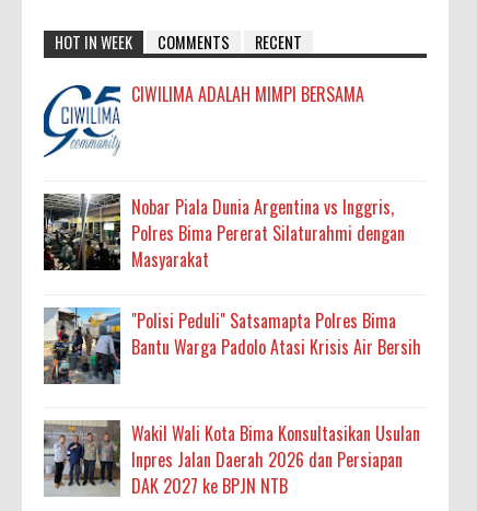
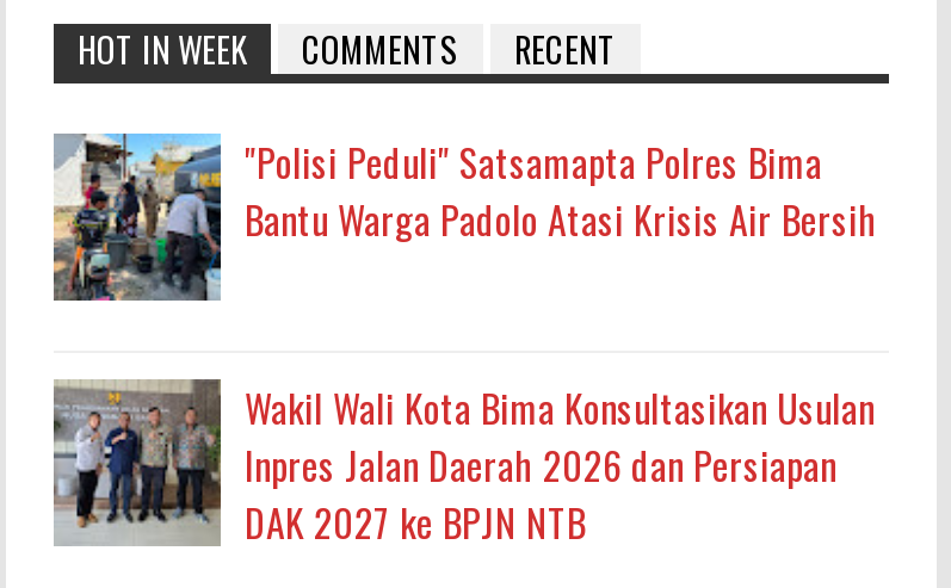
[43,81,364,158] [image] | CIWILIMA ADALAH MIMPI BERSAMA -> none
[43,194,405,273] [image] | Nobar Piala Dunia Argentina vs Inggris, | Polres Bima Pererat Silaturahmi dengan | Masyarakat -> none

